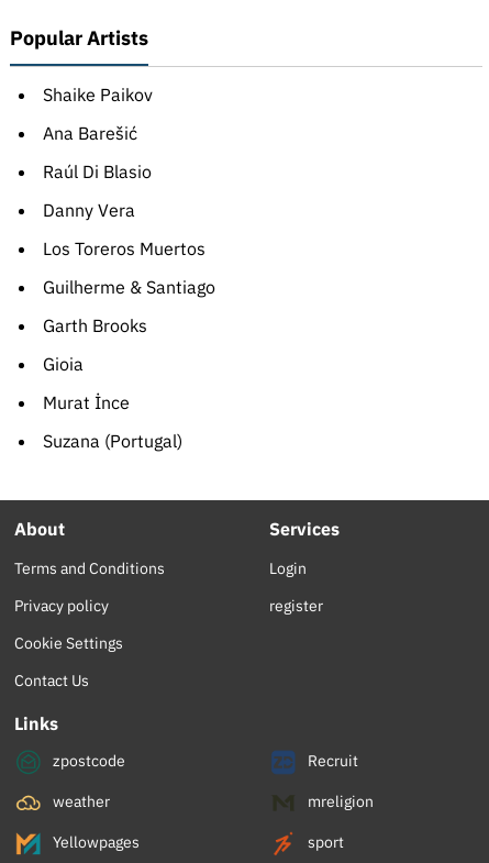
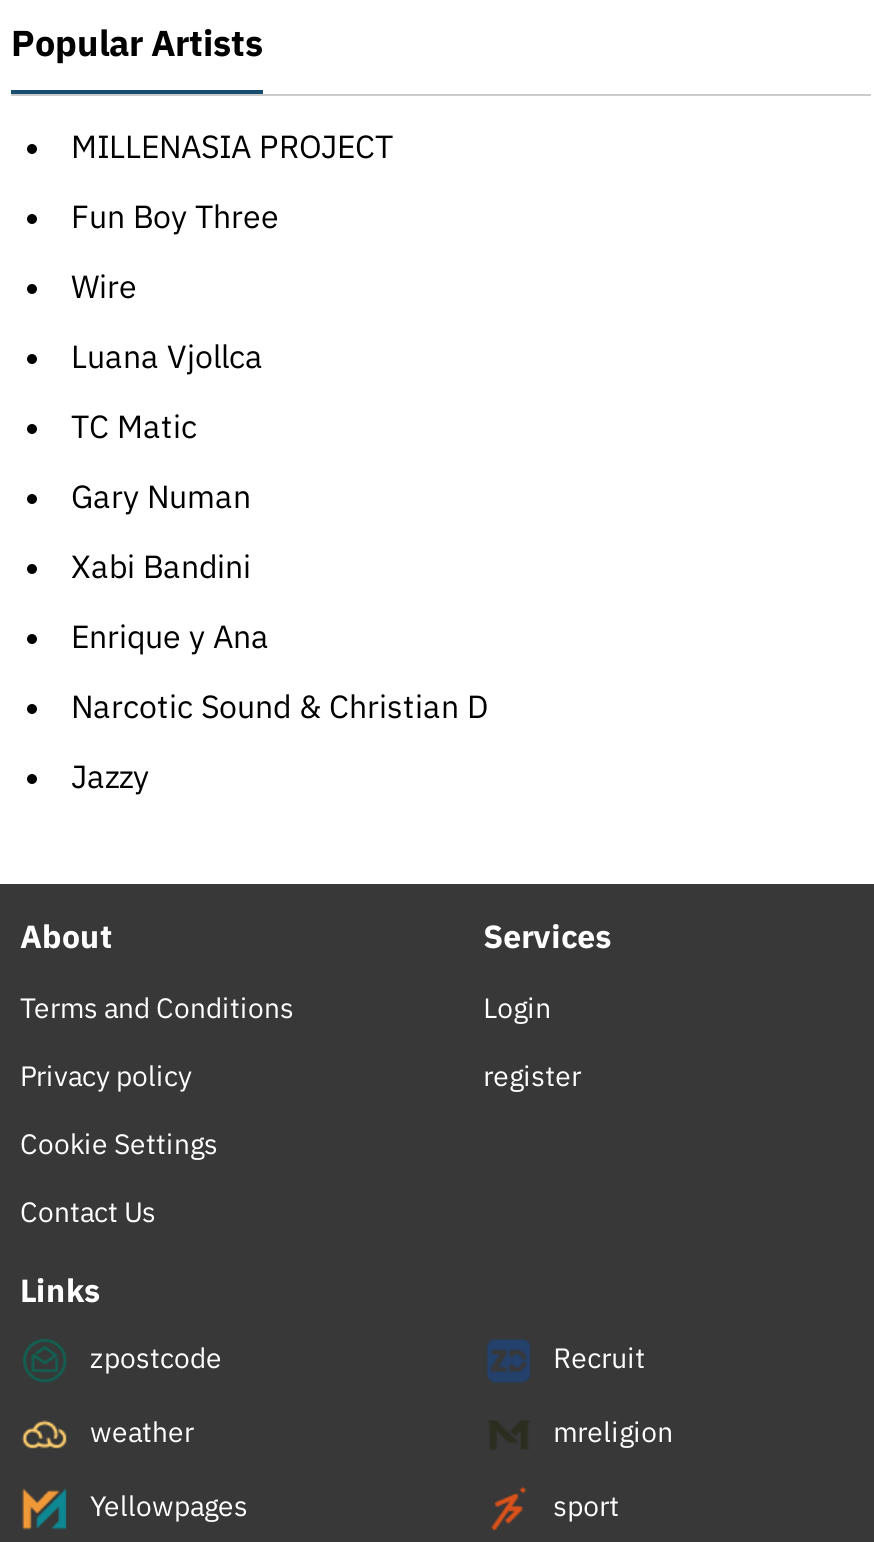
[43,84,153,106] Shaike Paikov -> [71,126,393,166] MILLENASIA PROJECT
[43,122,137,144] Ana Barešić -> [71,196,279,236] Fun Boy Three
[43,161,152,183] Raúl Di Blasio -> [71,266,137,306] Wire
[43,199,135,221] Danny Vera -> [71,336,263,376] Luana Vjollca
[43,238,205,260] Los Toreros Muertos -> [71,406,197,446] TC Matic
[43,276,215,298] Guilherme & Santiago -> [71,476,251,516] Gary Numan
[43,315,147,337] Garth Brooks -> [71,546,251,586] Xabi Bandini
[43,353,84,375] Gioia -> [71,616,269,656] Enrique y Ana
[43,392,130,414] Murat İnce -> [71,686,489,726] Narcotic Sound & Christian D
[43,430,182,452] Suzana (Portugal) -> [71,756,149,796] Jazzy

